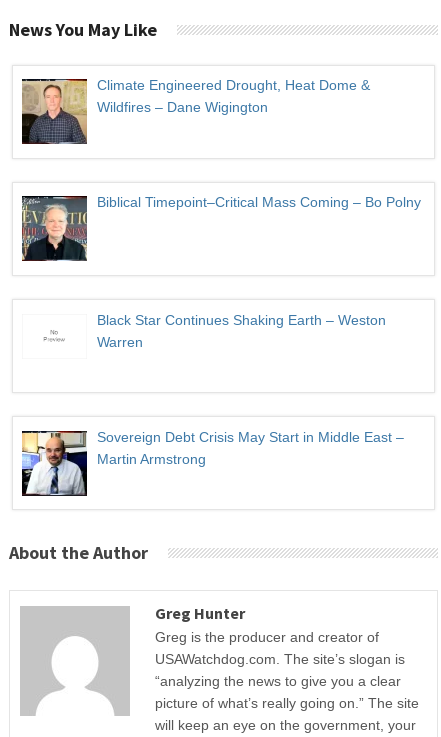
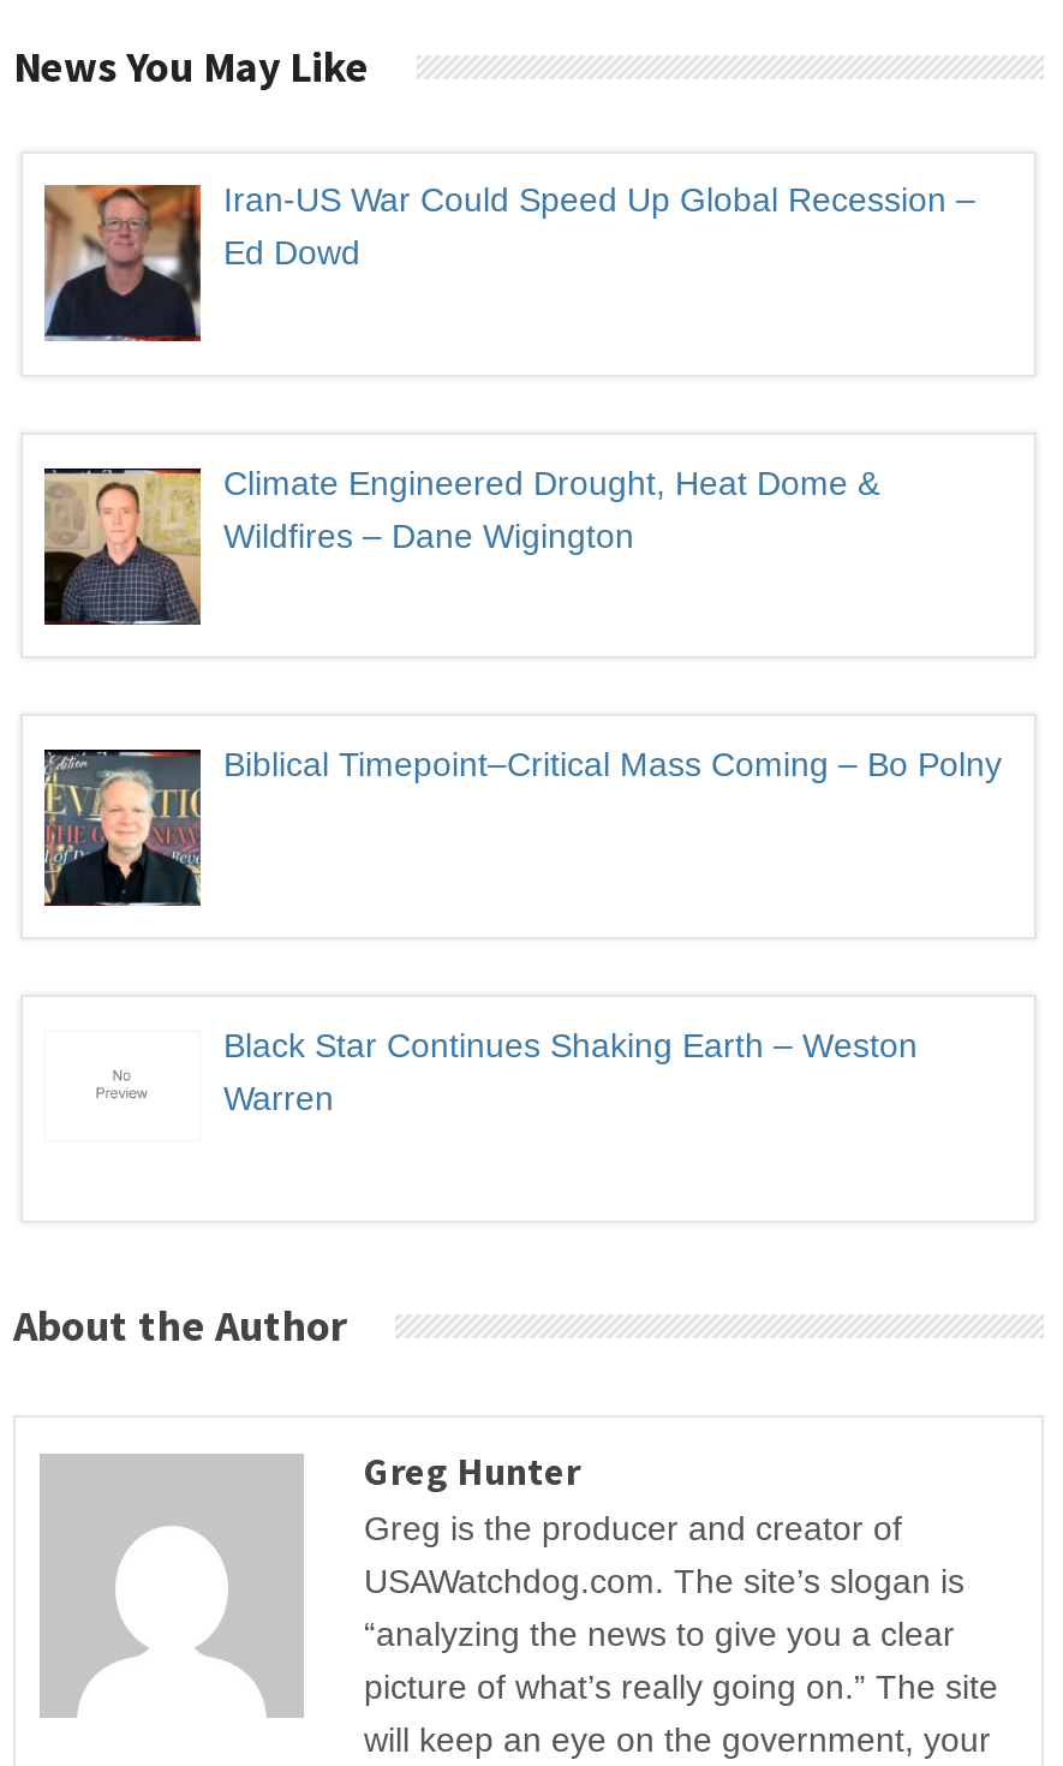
none -> [42,181,975,344] [image] | Iran-US War Could Speed Up Global Recession – | Ed Dowd
moved [21,77,420,349] -> [42,462,1002,1117]: [image] | Climate Engineered Drought, Heat Dome & | Wildfires – Dane Wigington | Biblical Timepoint–Critical Mass Coming – Bo Polny | Black Star Continues Shaking Earth – Weston | Warren
[21,429,403,496] [image] | Sovereign Debt Crisis May Start in Middle East – | Martin Armstrong -> none

